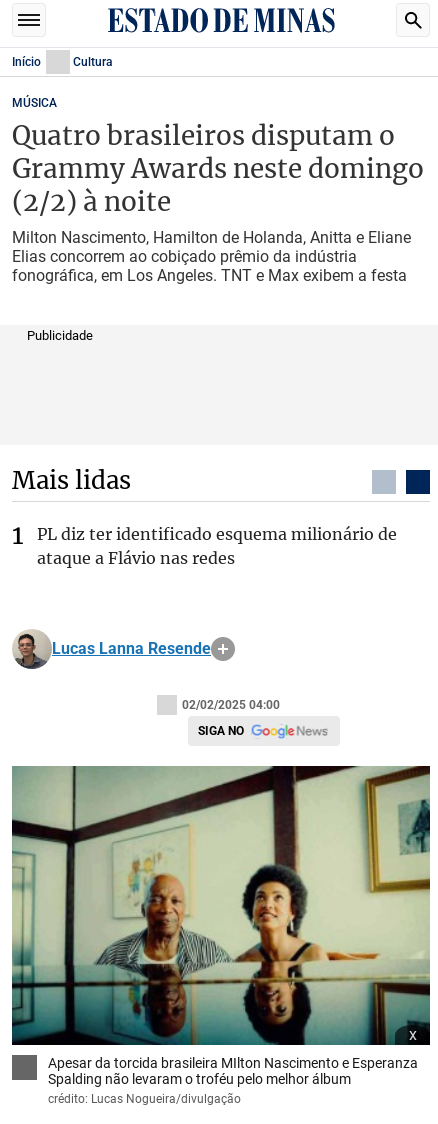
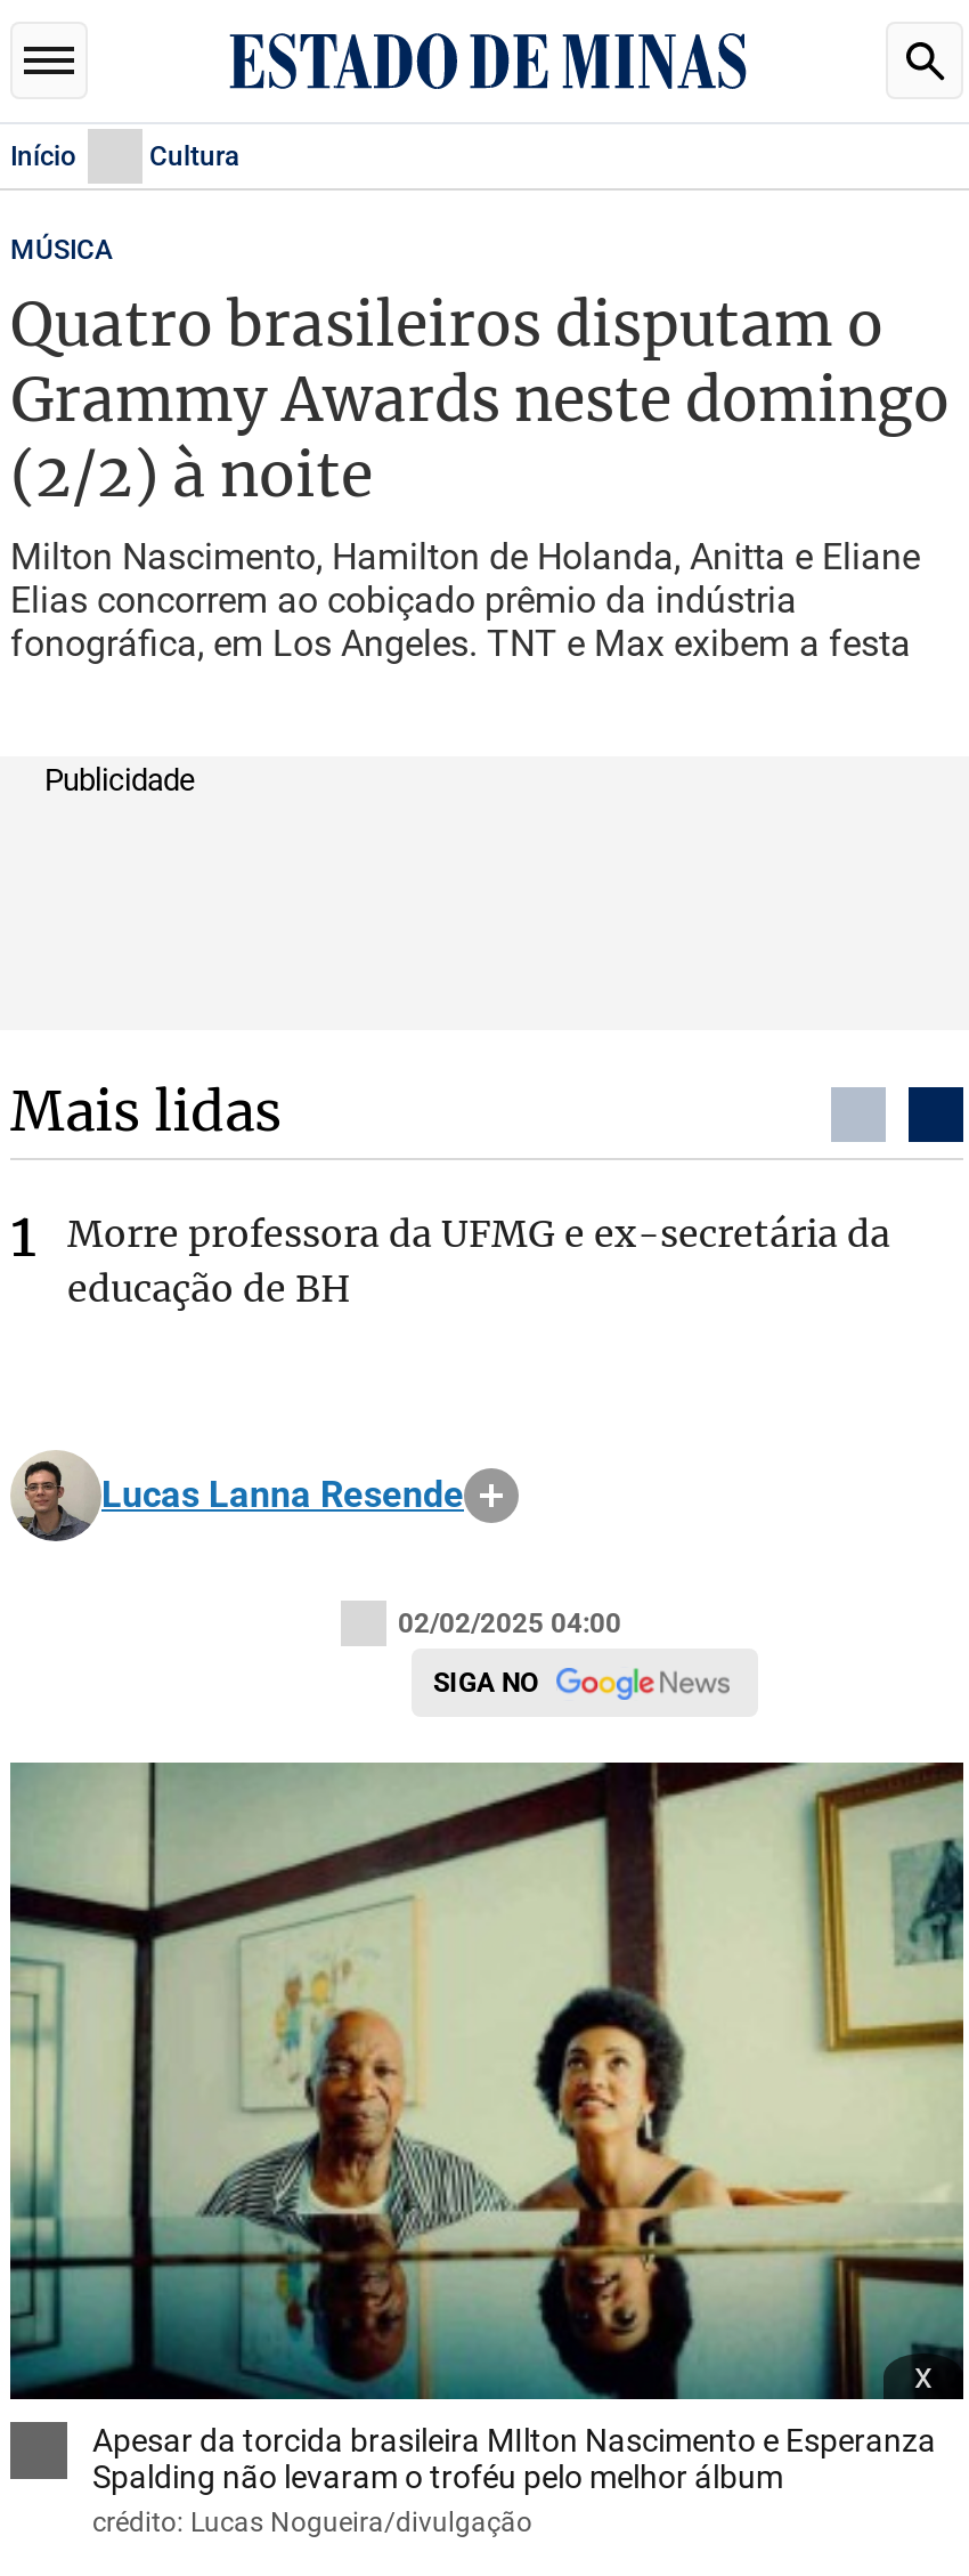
[37,524,397,568] PL diz ter identificado esquema milionário de | ataque a Flávio nas redes -> [67,1210,890,1311] Morre professora da UFMG e ex-secretária da | educação de BH

